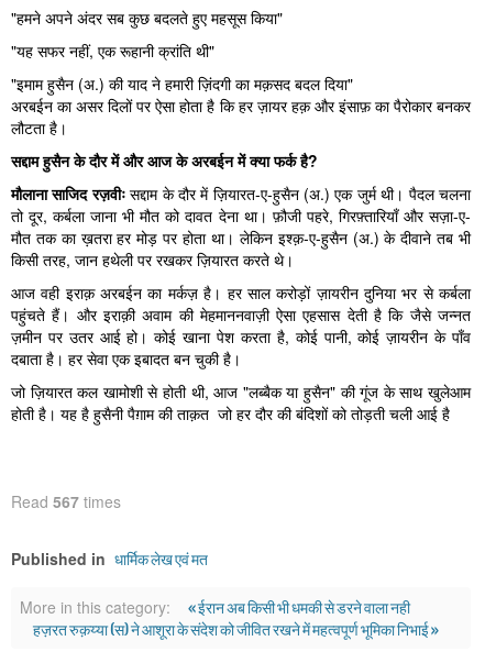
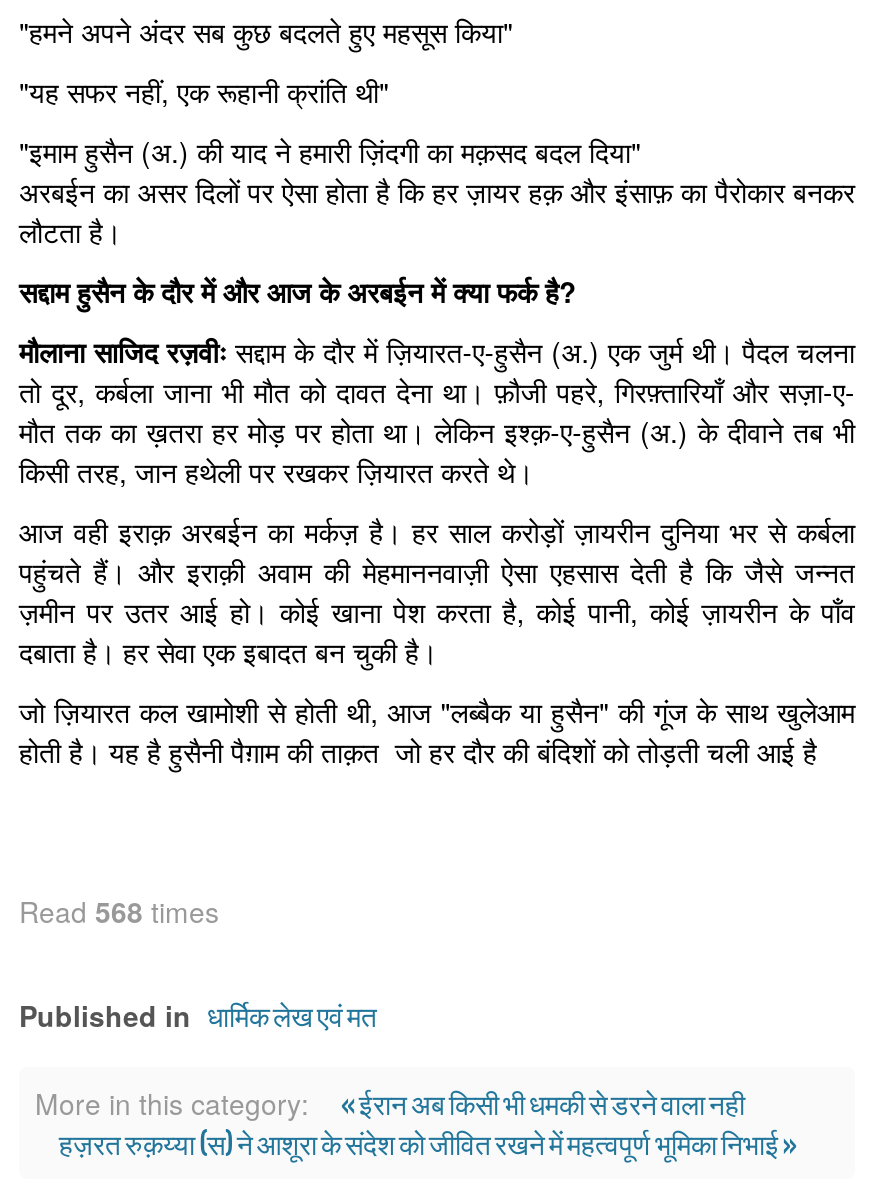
[11,490,121,512] Read 567 times -> [19,891,219,931] Read 568 times

